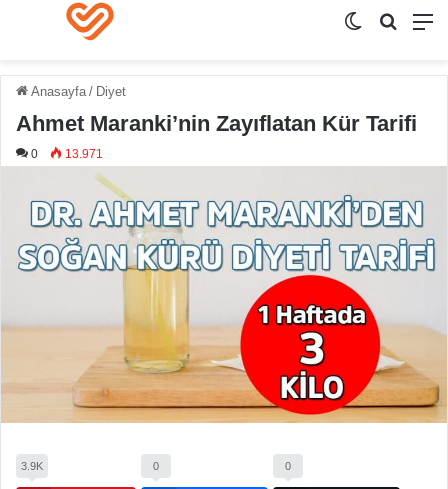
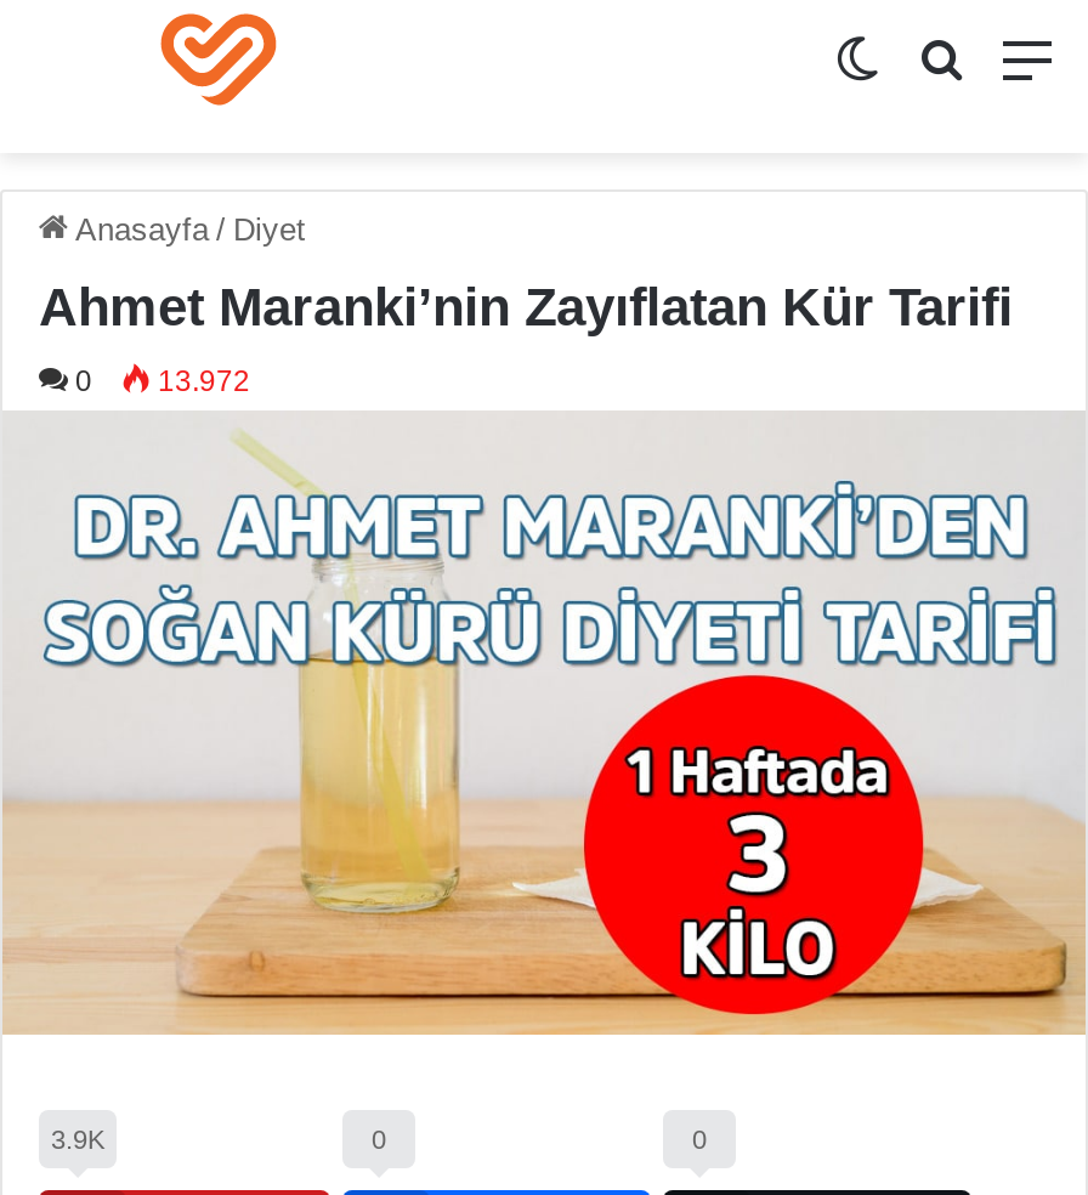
[31,147,103,161] 0 13.971 -> [75,364,250,398] 0 13.972

